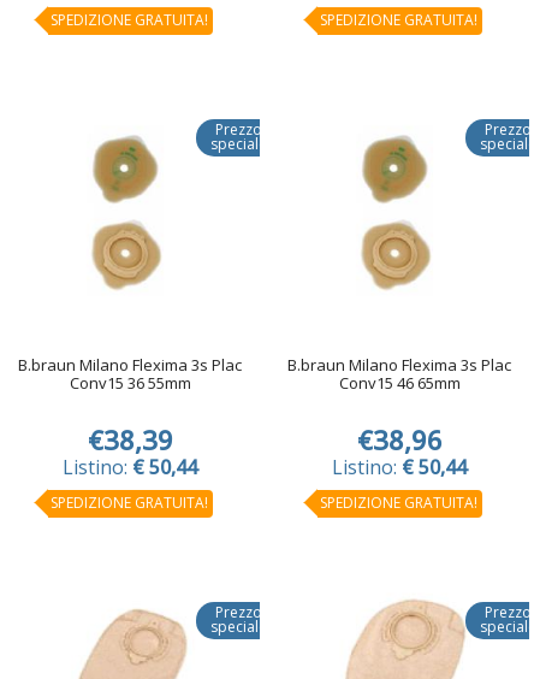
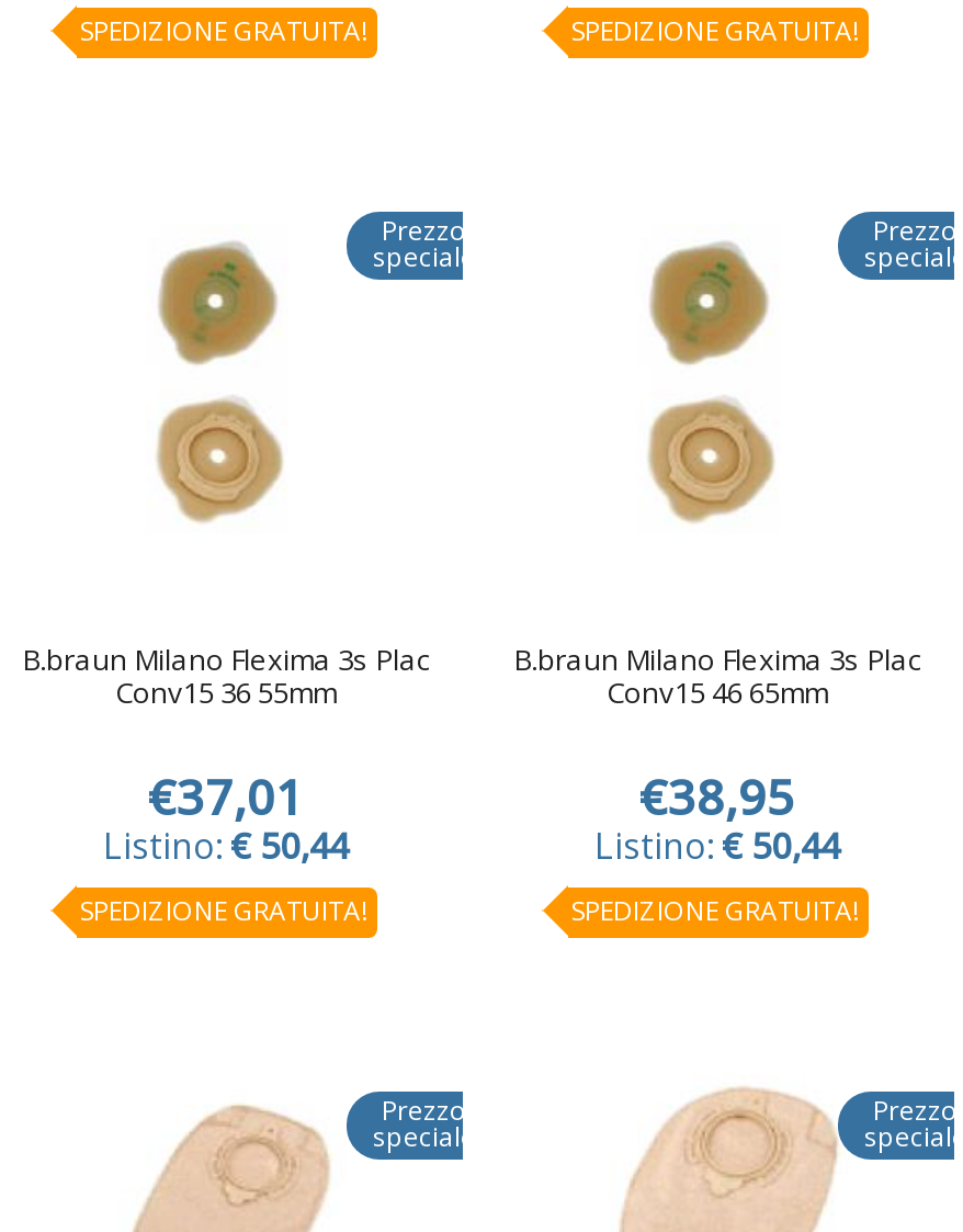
[87,421,173,457] €38,39 -> [148,762,304,828] €37,01
[357,421,442,457] €38,96 -> [639,762,795,828] €38,95

